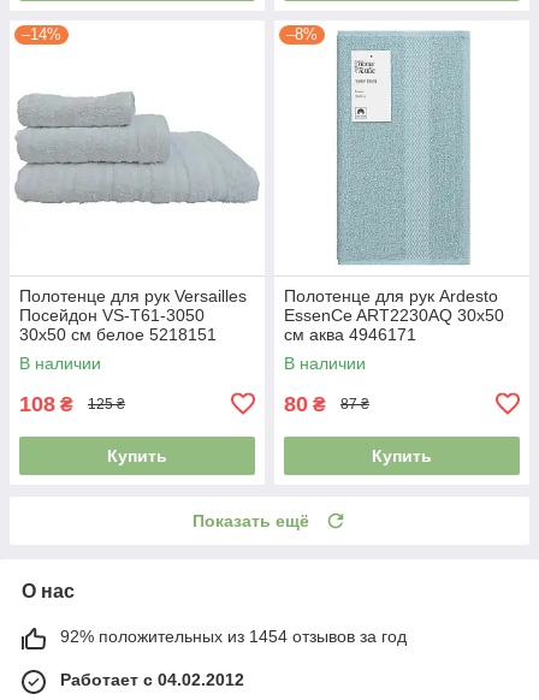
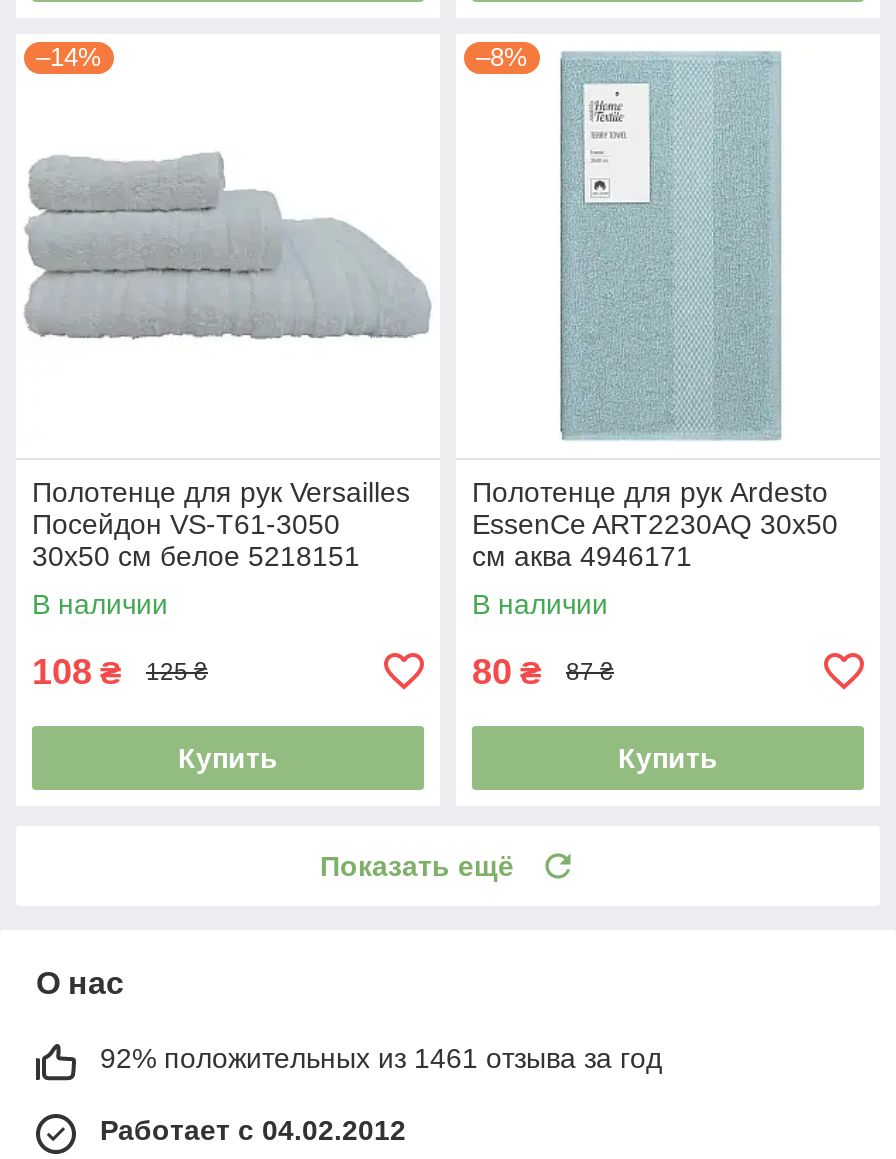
[60,626,407,646] 92% положительных из 1454 отзывов за год -> [100,1042,662,1074] 92% положительных из 1461 отзыва за год

